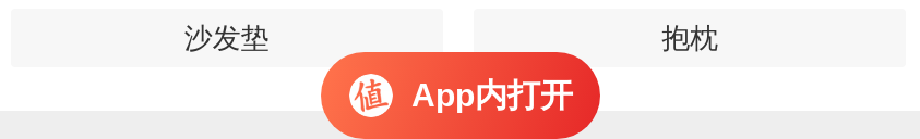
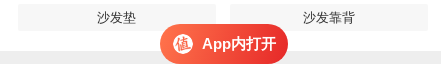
[662,22,718,54] 抱枕 -> [303,10,355,25] 沙发靠背

